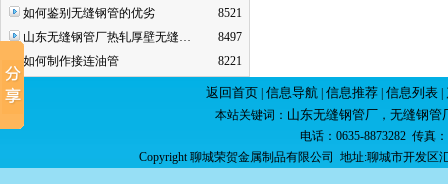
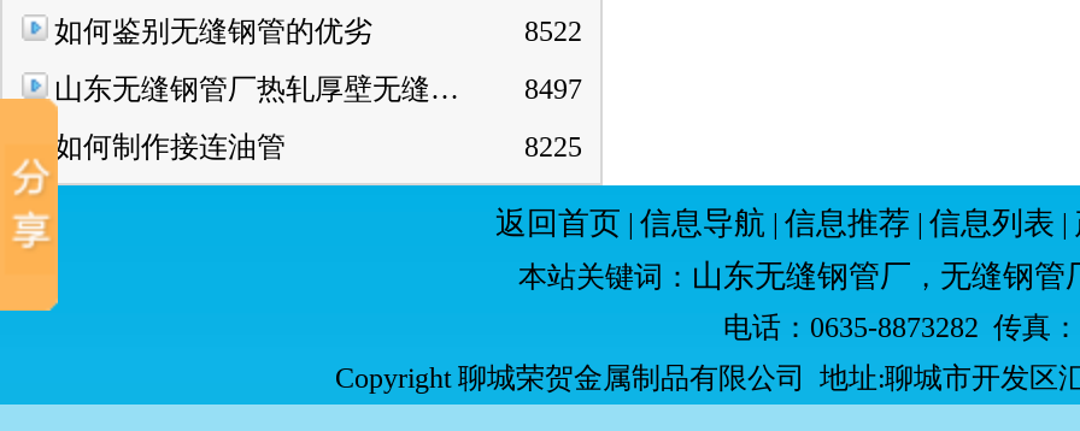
[217,6,241,20] 8521 -> [524,14,582,48] 8522
[217,54,241,68] 8221 -> [524,130,582,164] 8225

